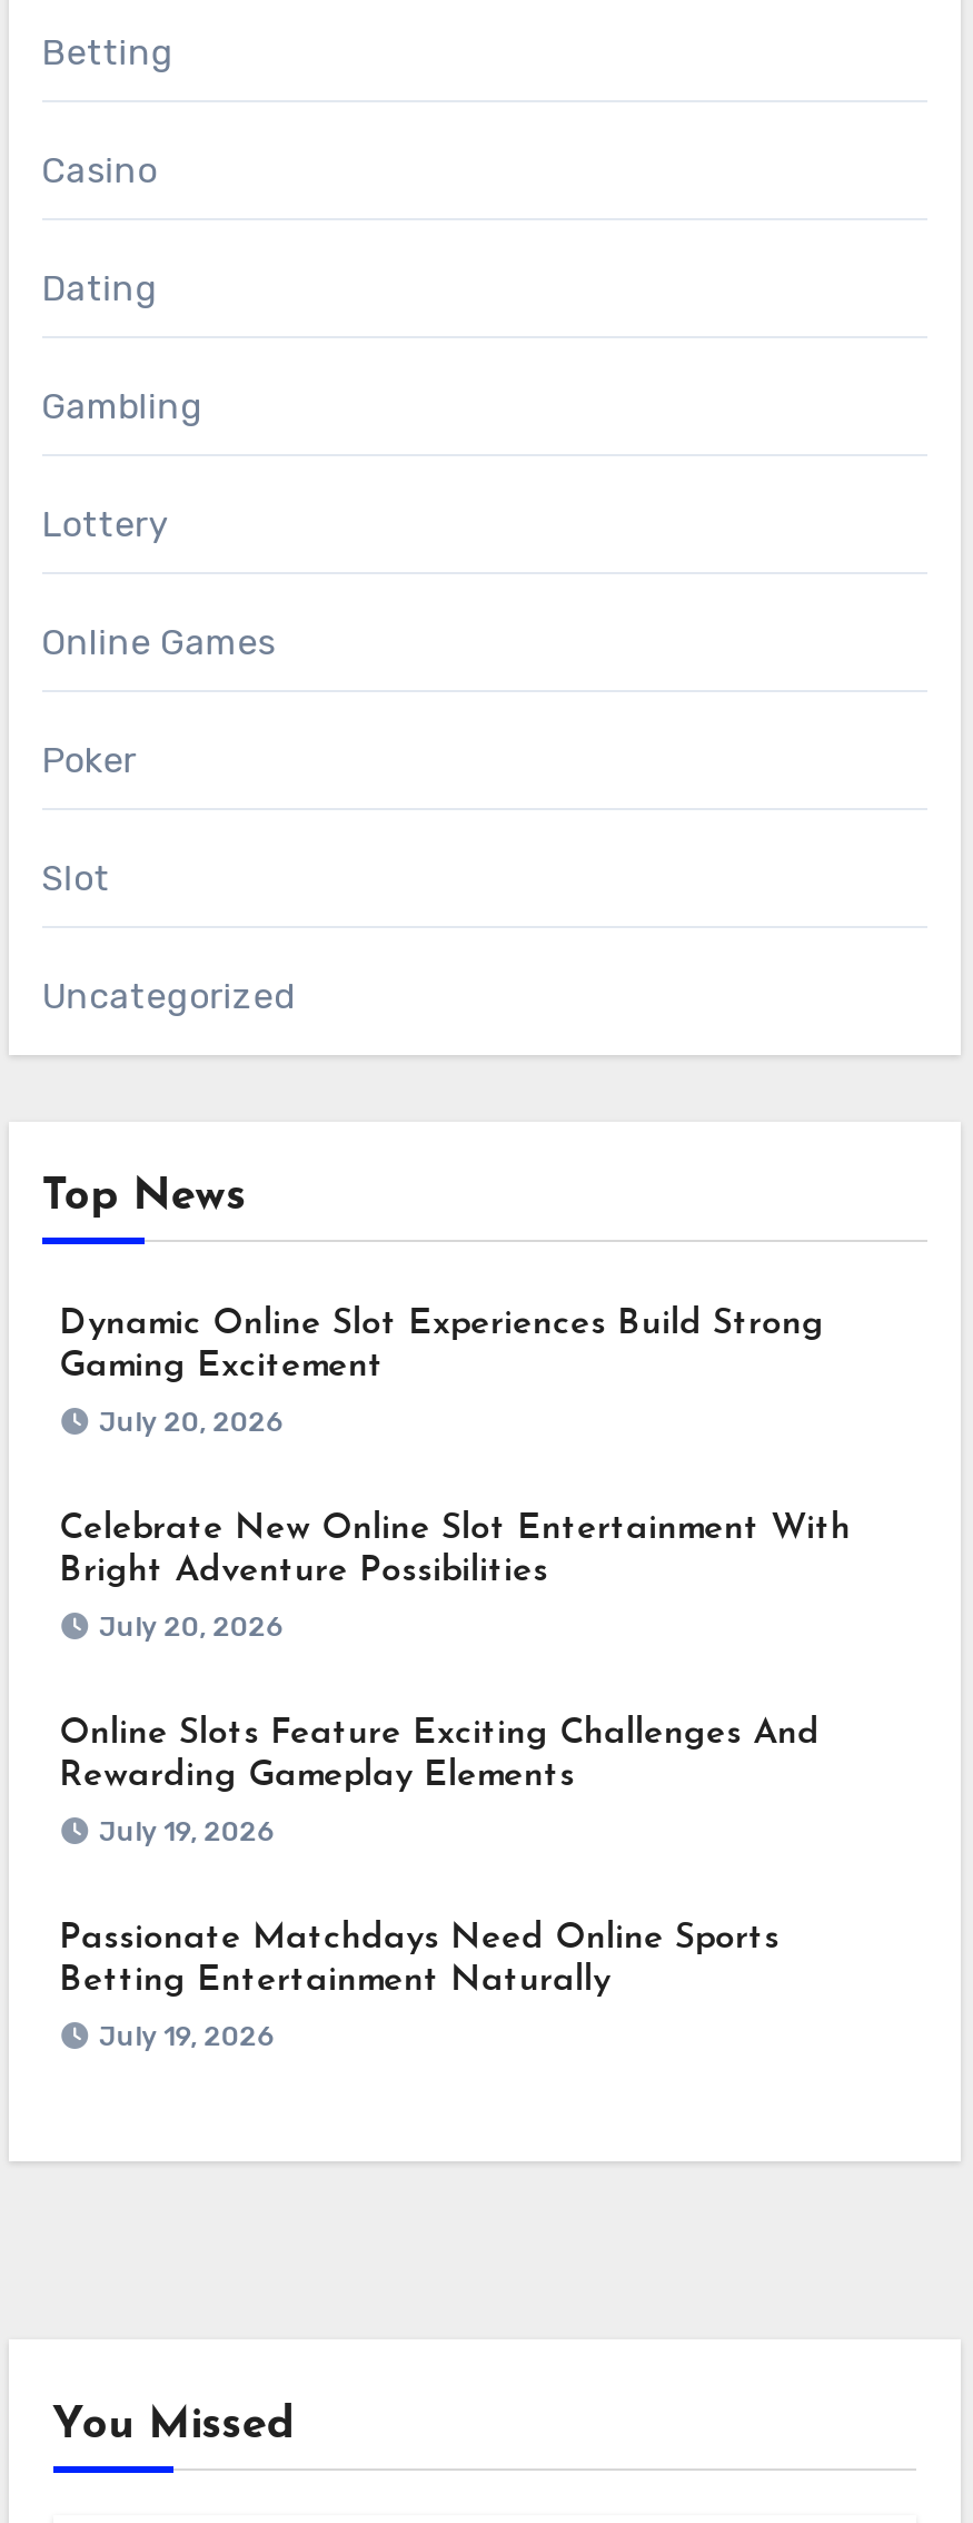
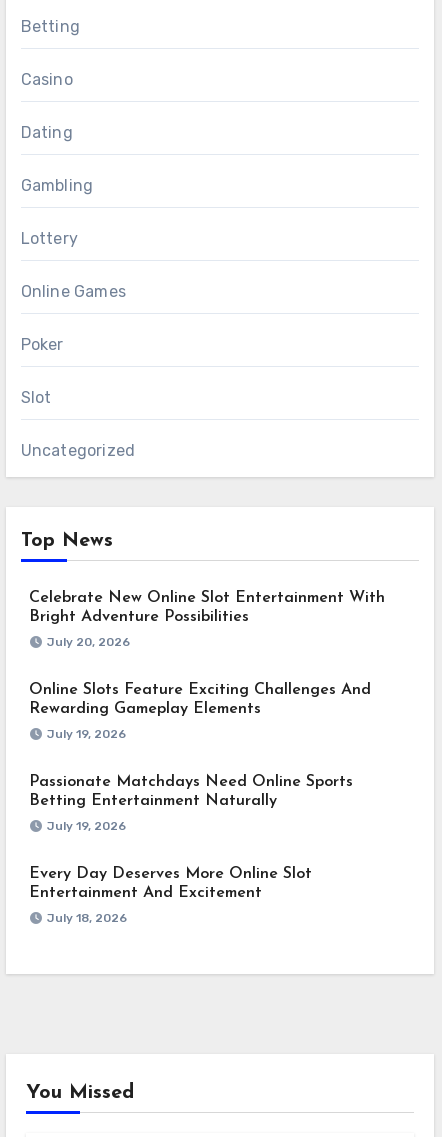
[59,1307,824,1439] Dynamic Online Slot Experiences Build Strong | Gaming Excitement | July 20, 2026 -> none
moved [59,1512,851,2053] -> [29,590,385,833]: Celebrate New Online Slot Entertainment With | Bright Adventure Possibilities | July 20, 2026 | ... | Betting Entertainment Naturally | July 19, 2026
none -> [29,866,312,925] Every Day Deserves More Online Slot | Entertainment And Excitement | July 18, 2026

